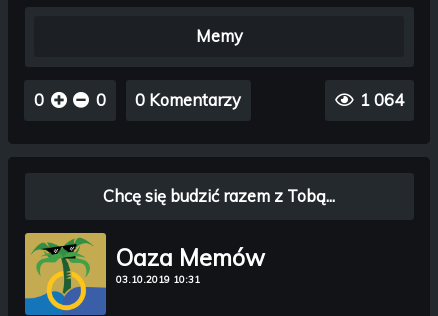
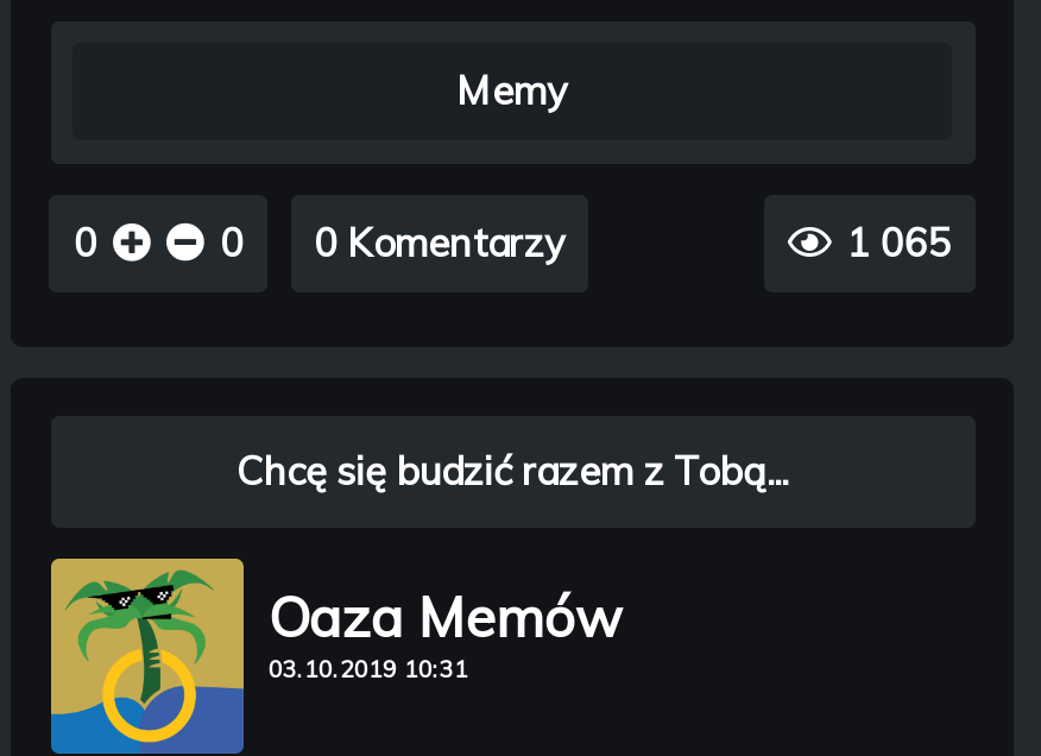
[360,90,404,110] 1 064 -> [847,218,951,266] 1 065

